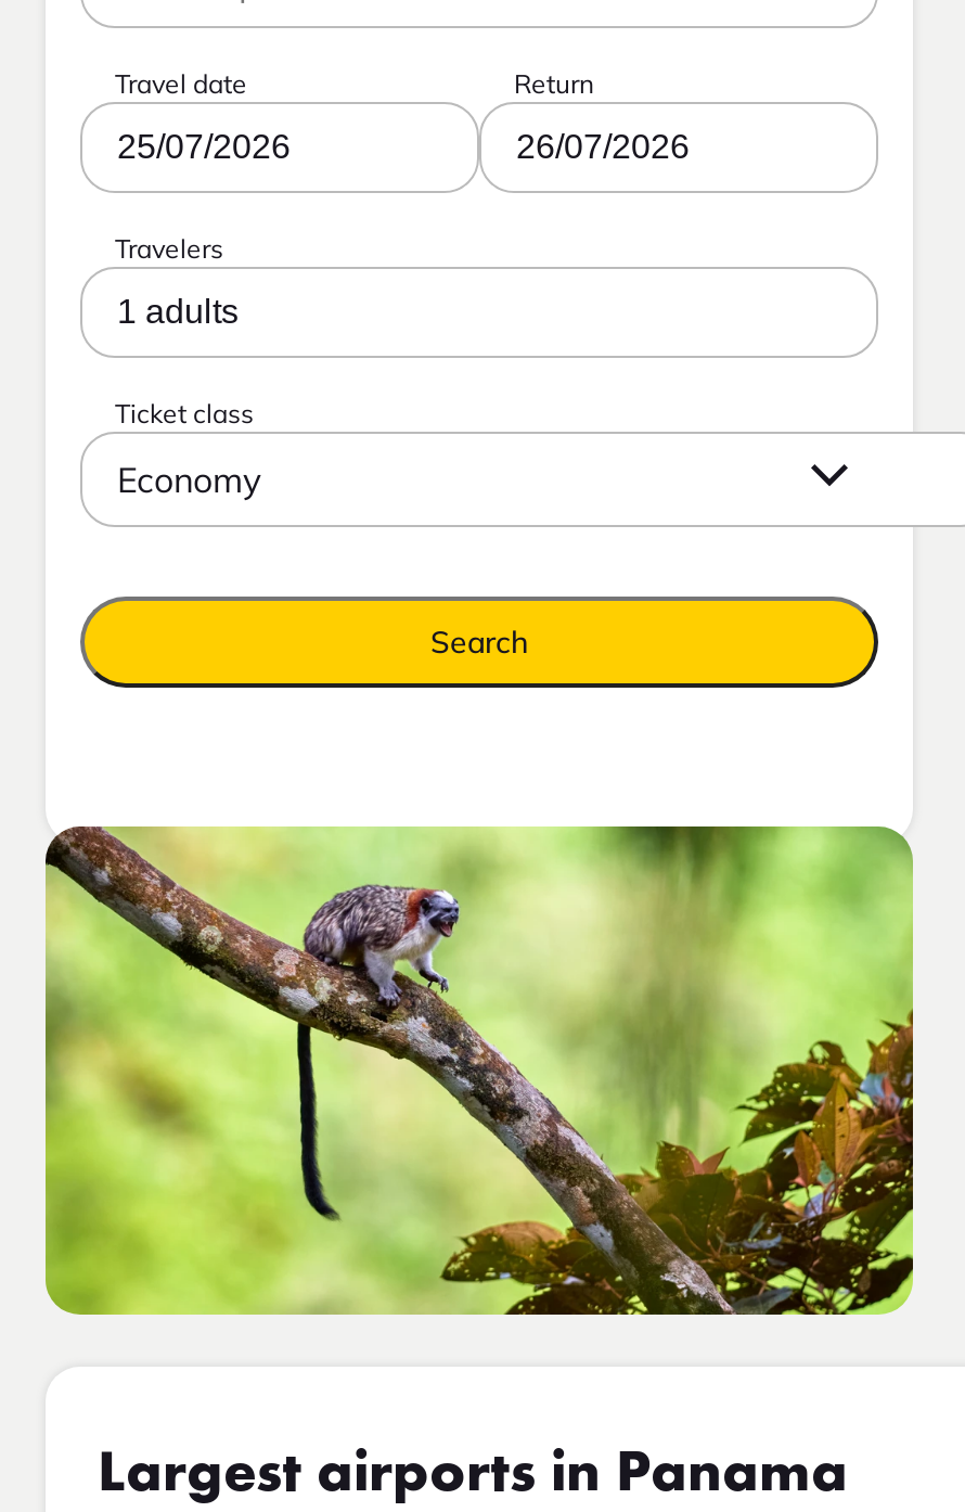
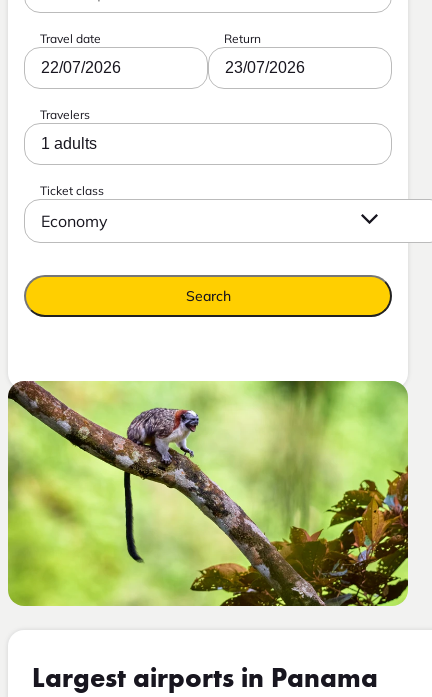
[117,128,291,164] 25/07/2026 -> [41,59,121,76] 22/07/2026
[516,128,690,164] 26/07/2026 -> [225,59,305,76] 23/07/2026

